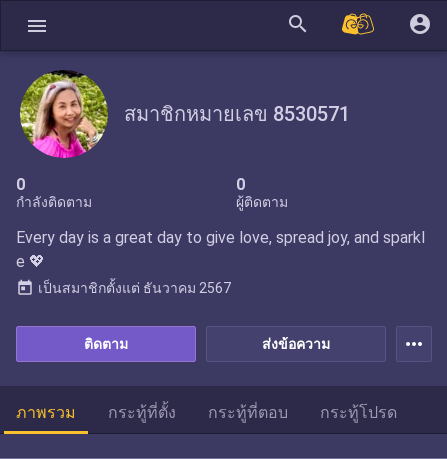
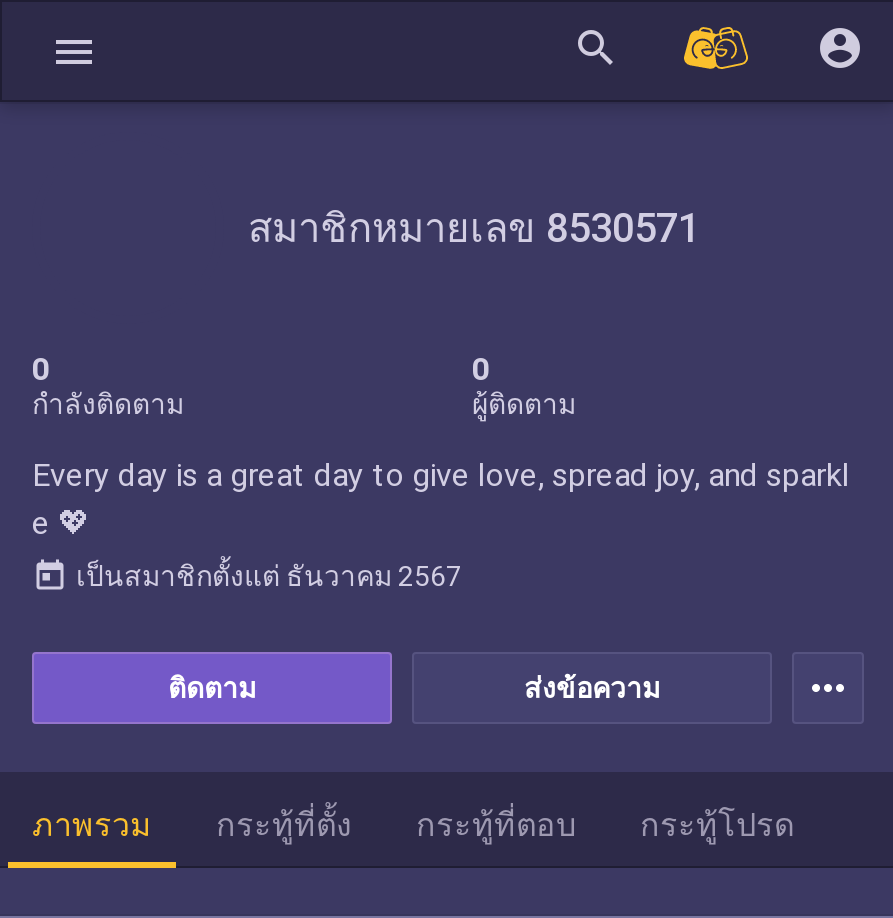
[19,69,109,159] [image] -> none

